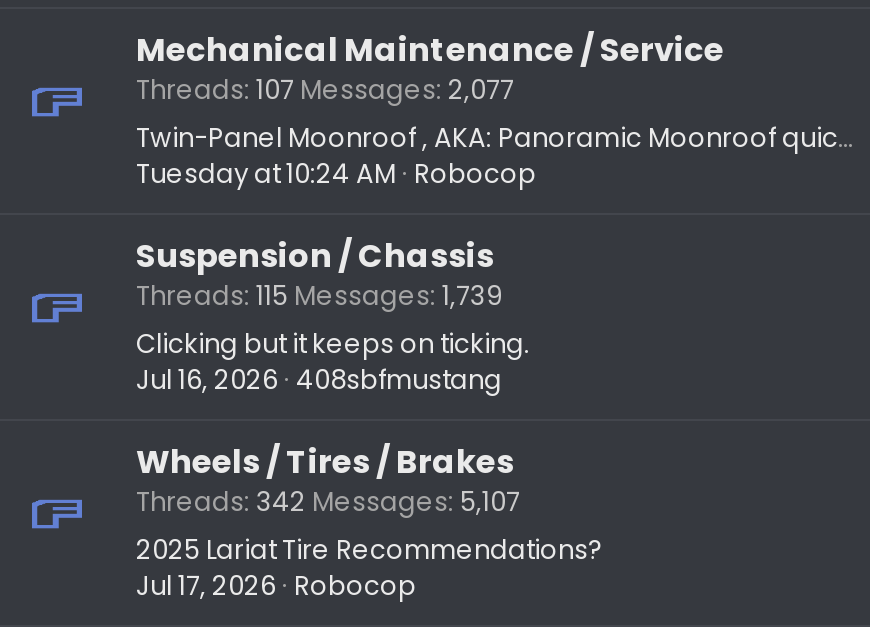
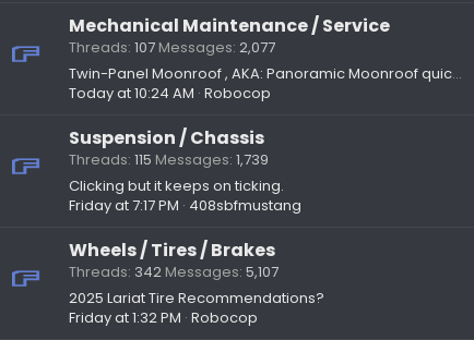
[136,155,536,193] Tuesday at 10:24 AM Robocop -> [69,83,271,104] Today at 10:24 AM Robocop
[136,361,502,399] Jul 16, 2026 408sbfmustang -> [69,195,301,216] Friday at 7:17 PM 408sbfmustang
[136,567,416,605] Jul 17, 2026 Robocop -> [69,307,258,328] Friday at 1:32 PM Robocop

